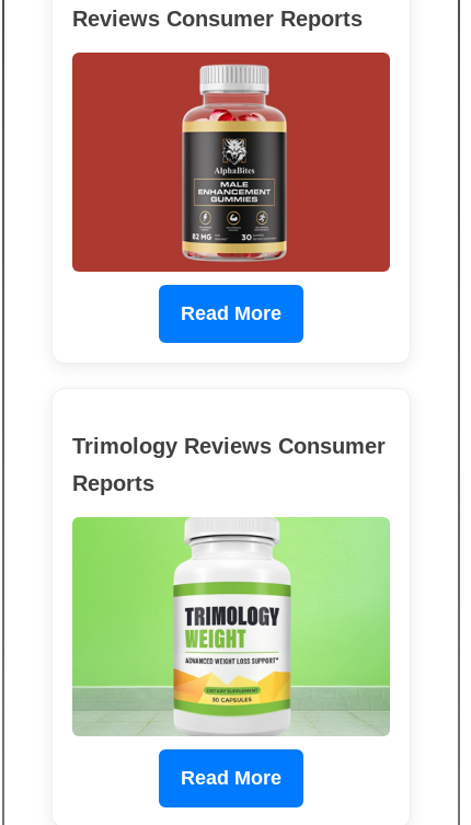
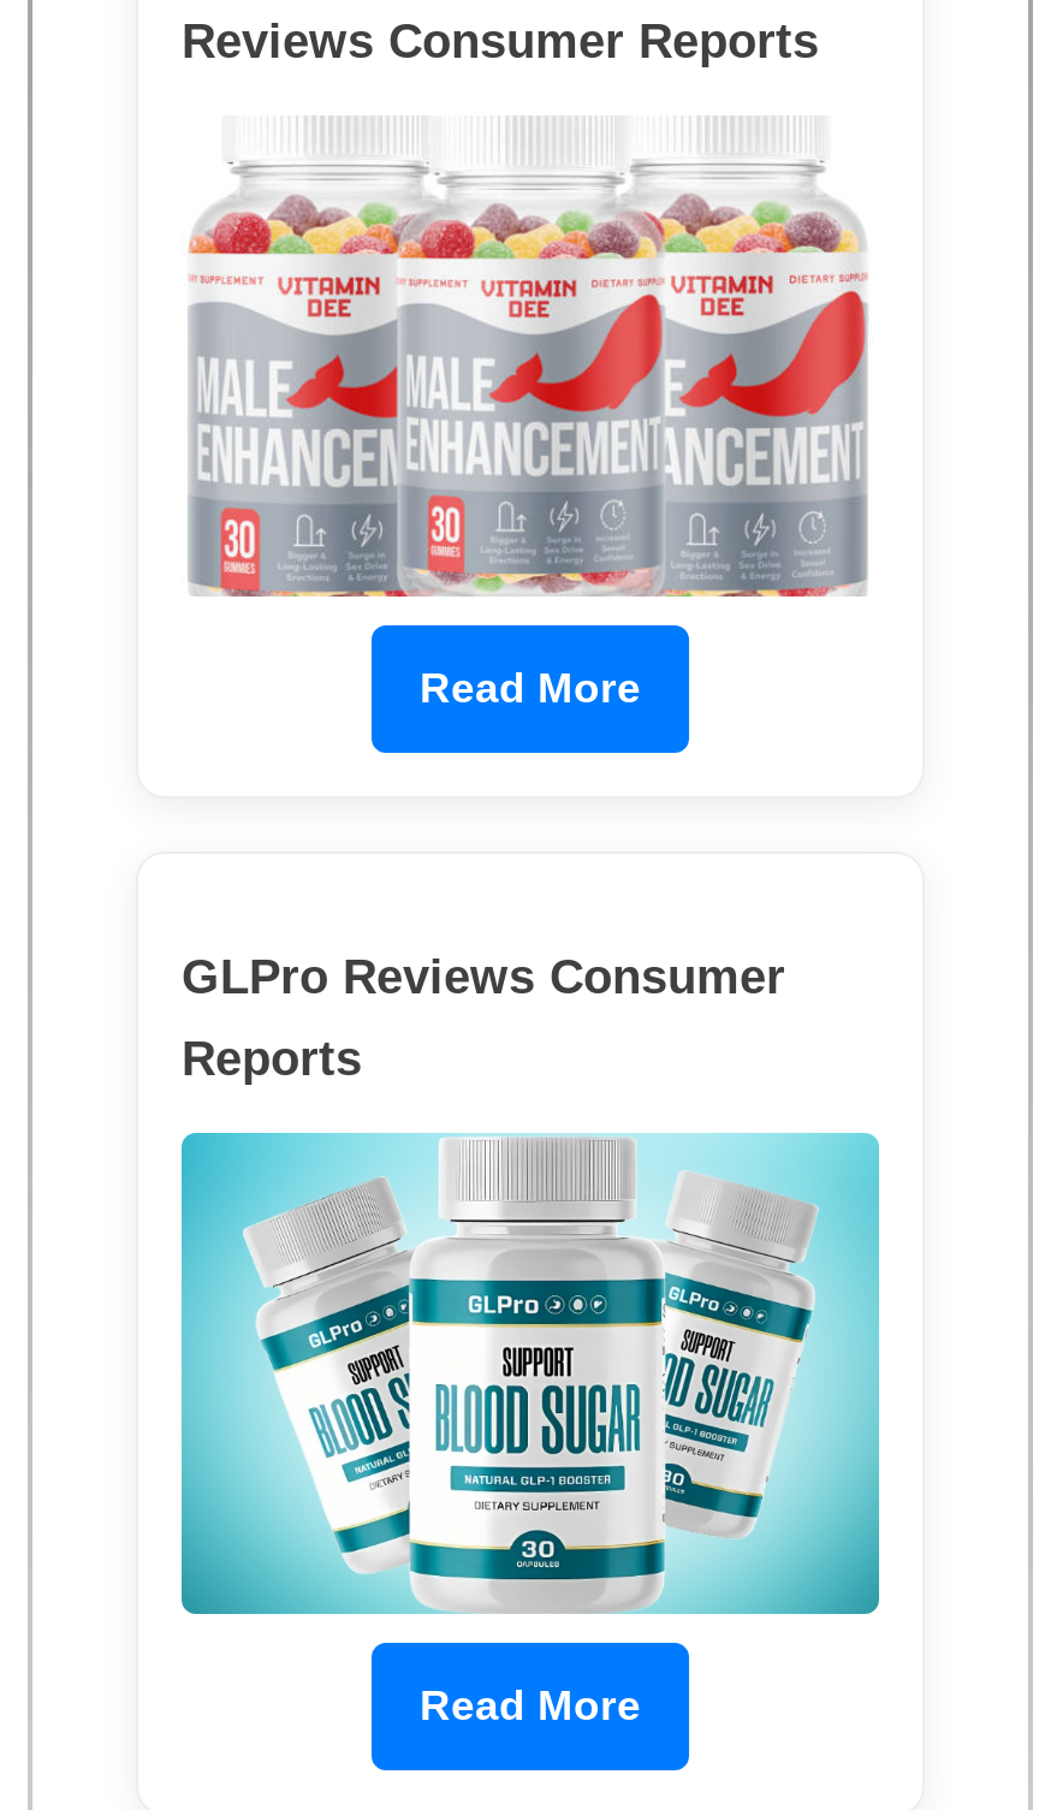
[71,51,391,273] [image] -> [182,114,879,598] [image]
[72,433,386,458] Trimology Reviews Consumer -> [182,950,785,1003] GLPro Reviews Consumer
[71,516,391,736] [image] -> [179,1132,881,1615] [image]

